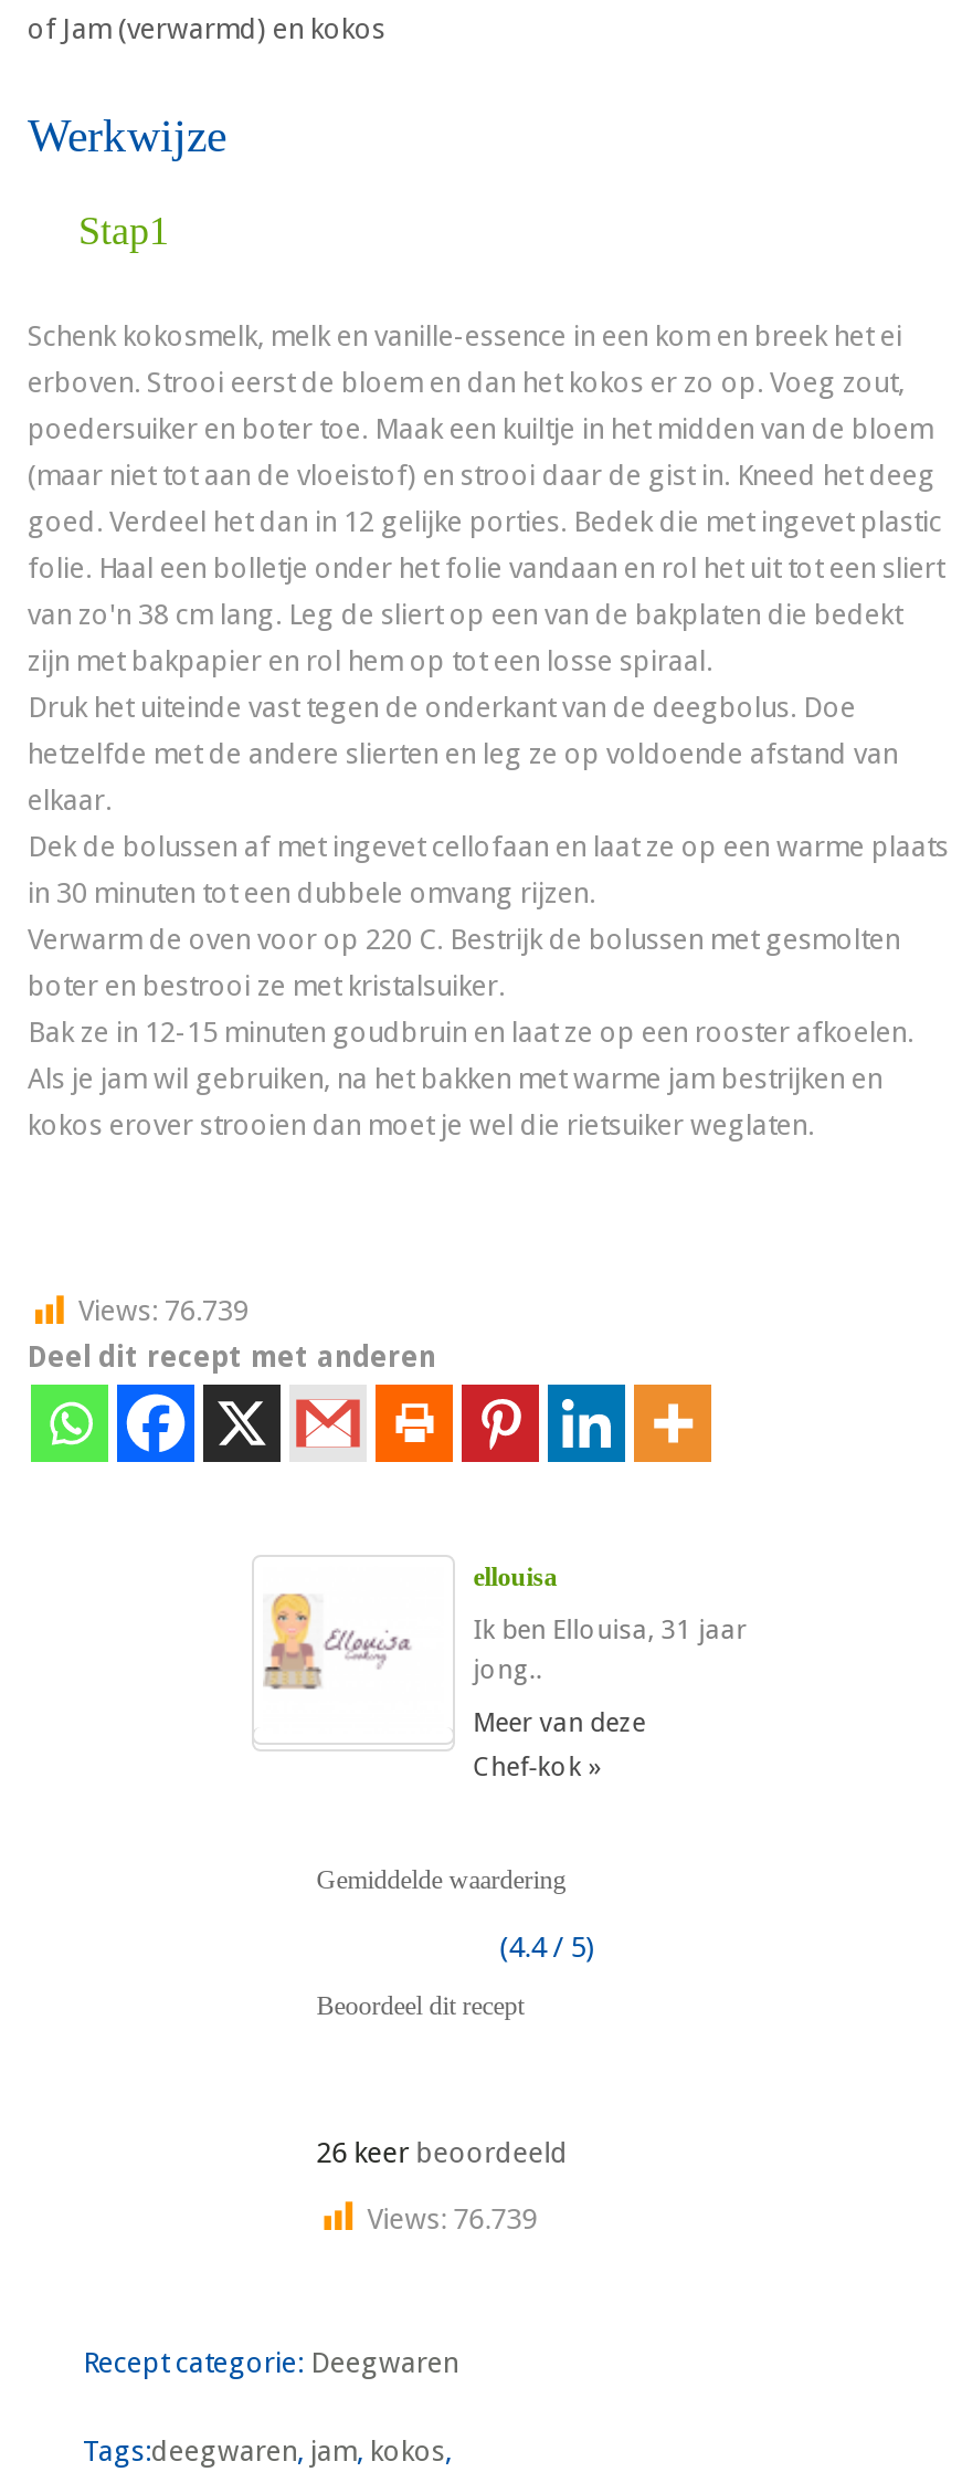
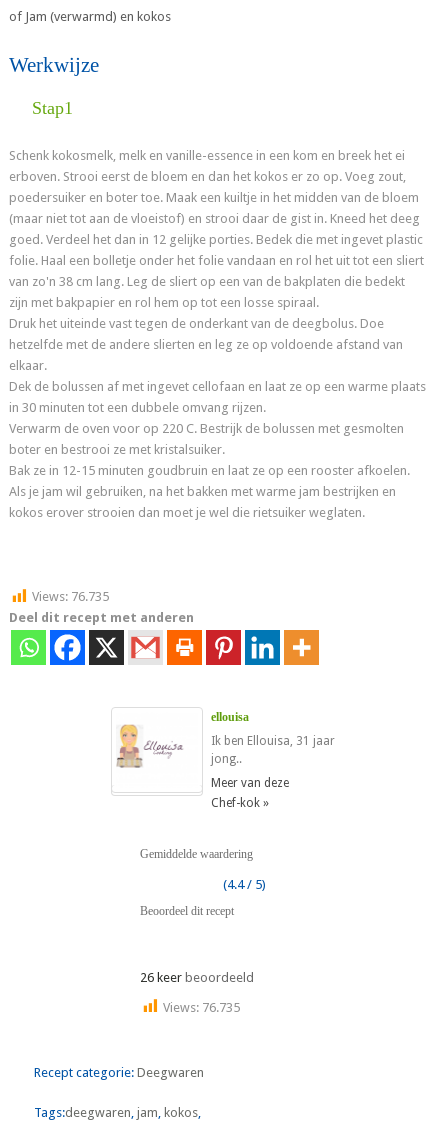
[78,1294,249,1327] Views: 76.739 -> [32,589,109,604] Views: 76.735
[367,2201,537,2234] Views: 76.739 -> [163,999,240,1014] Views: 76.735

